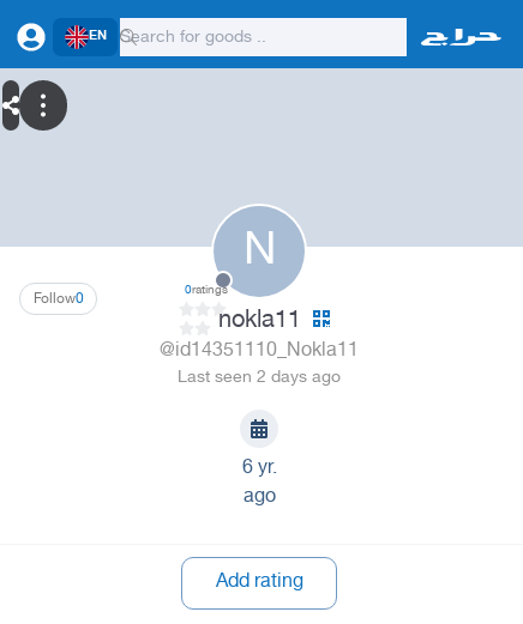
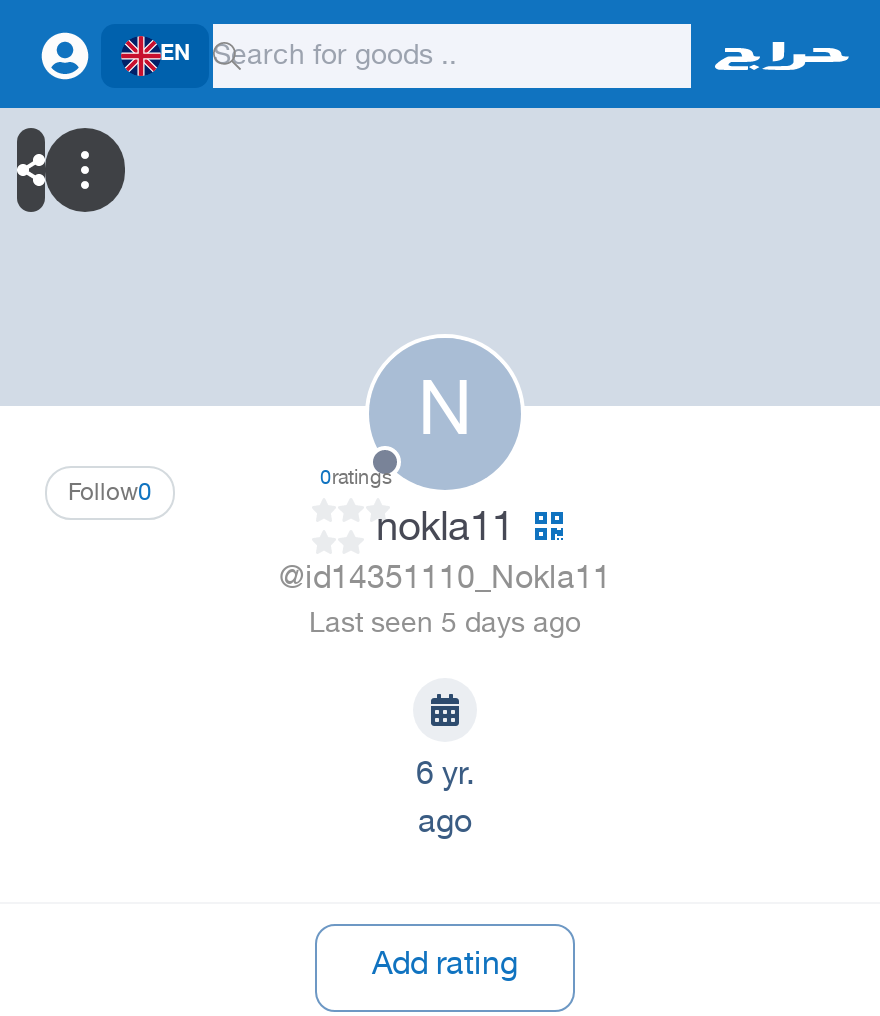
[178,368,341,388] Last seen 2 days ago -> [309,609,581,643] Last seen 5 days ago

